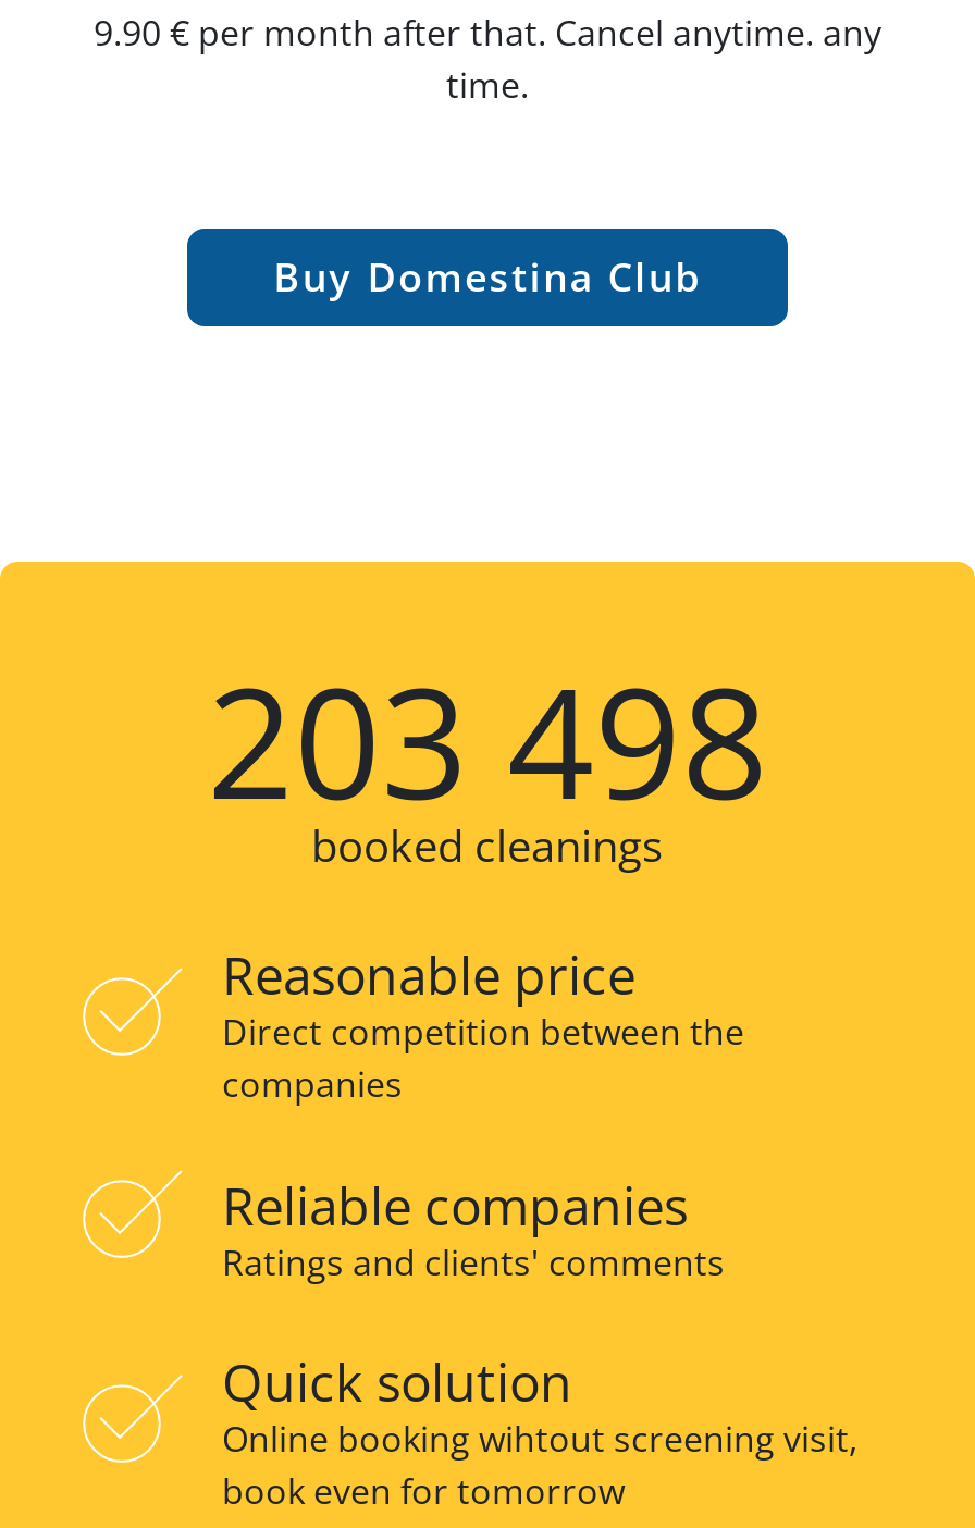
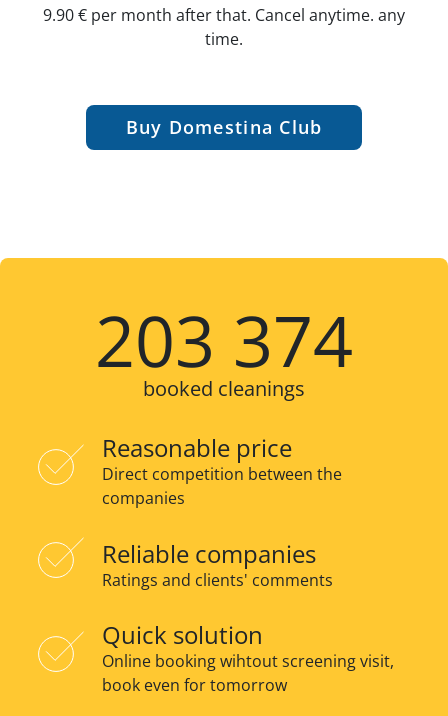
[207,636,768,845] 203 498 -> [95,292,353,388] 203 374

